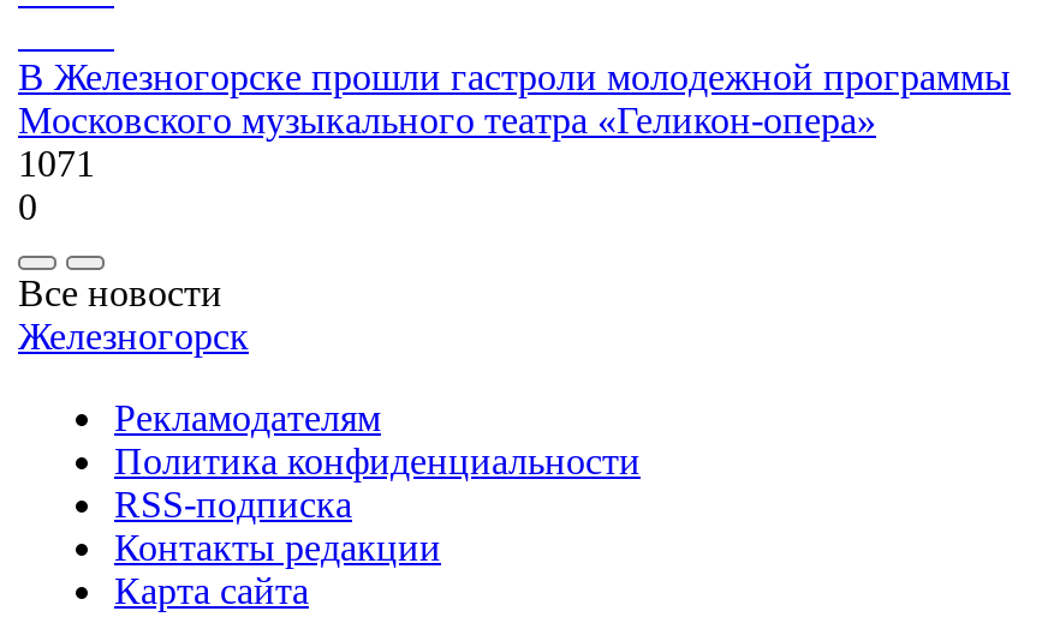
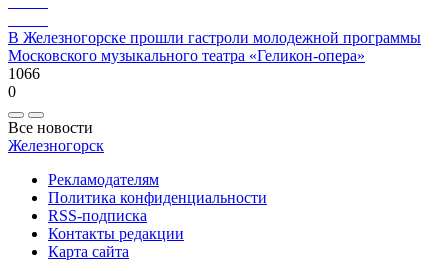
[18,143,95,183] 1071 -> [8,65,40,82] 1066

